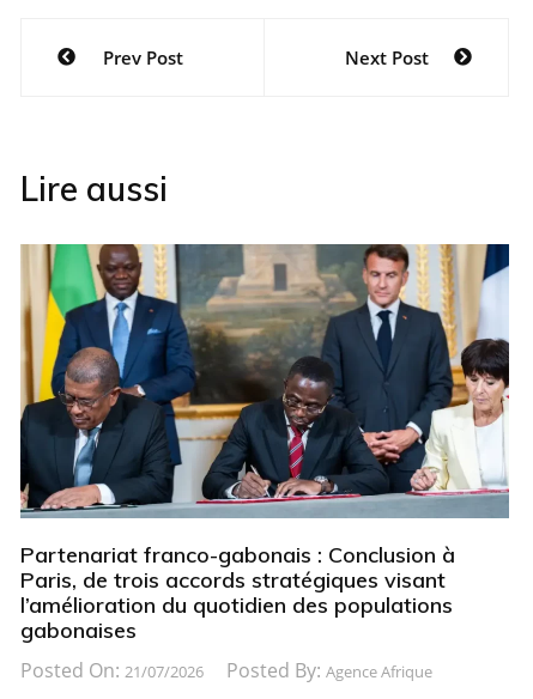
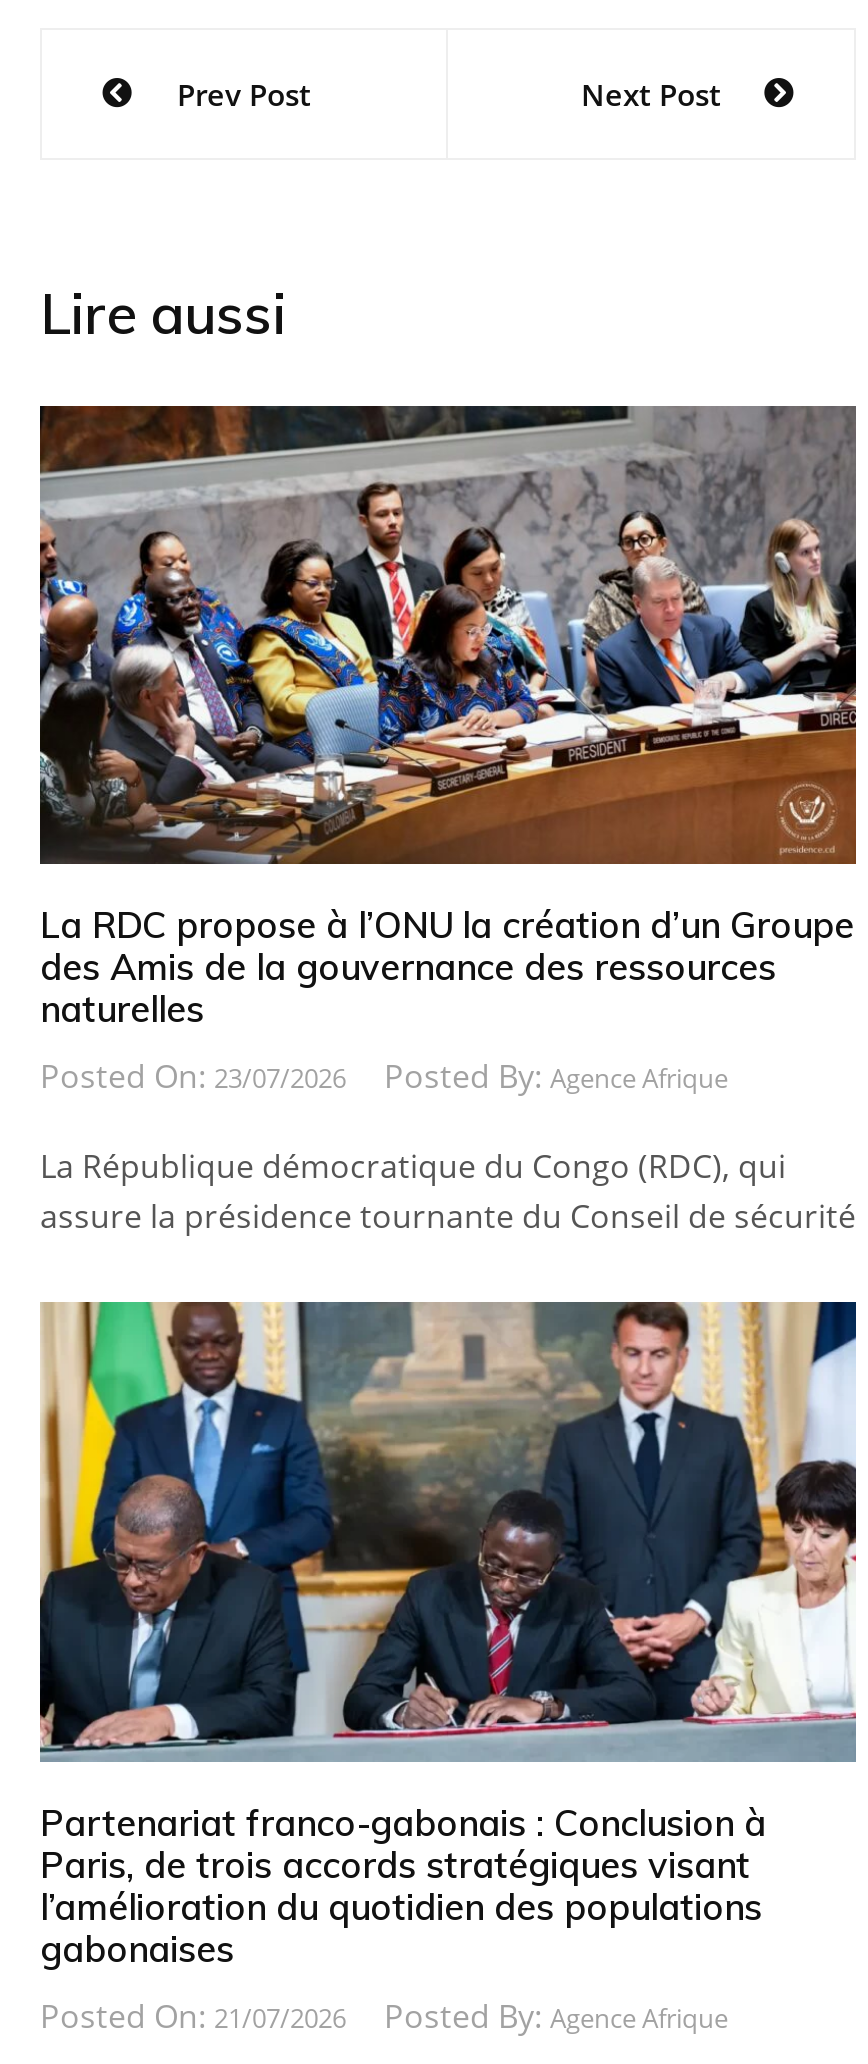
none -> [38,404,858,1239] [image] | La RDC propose à l’ONU la création d’un Groupe | des Amis de la gouvernance des ressources | naturelles | Posted On: 23/07/2026 | Posted By: Agence Afrique | La République démocratique du Congo (RDC), qui | assure la présidence tournante du Conseil de sécurité

